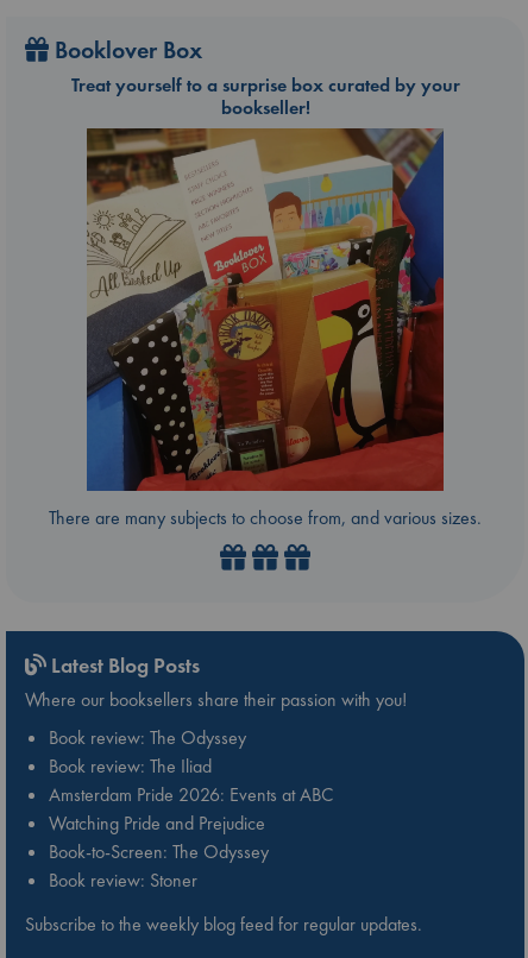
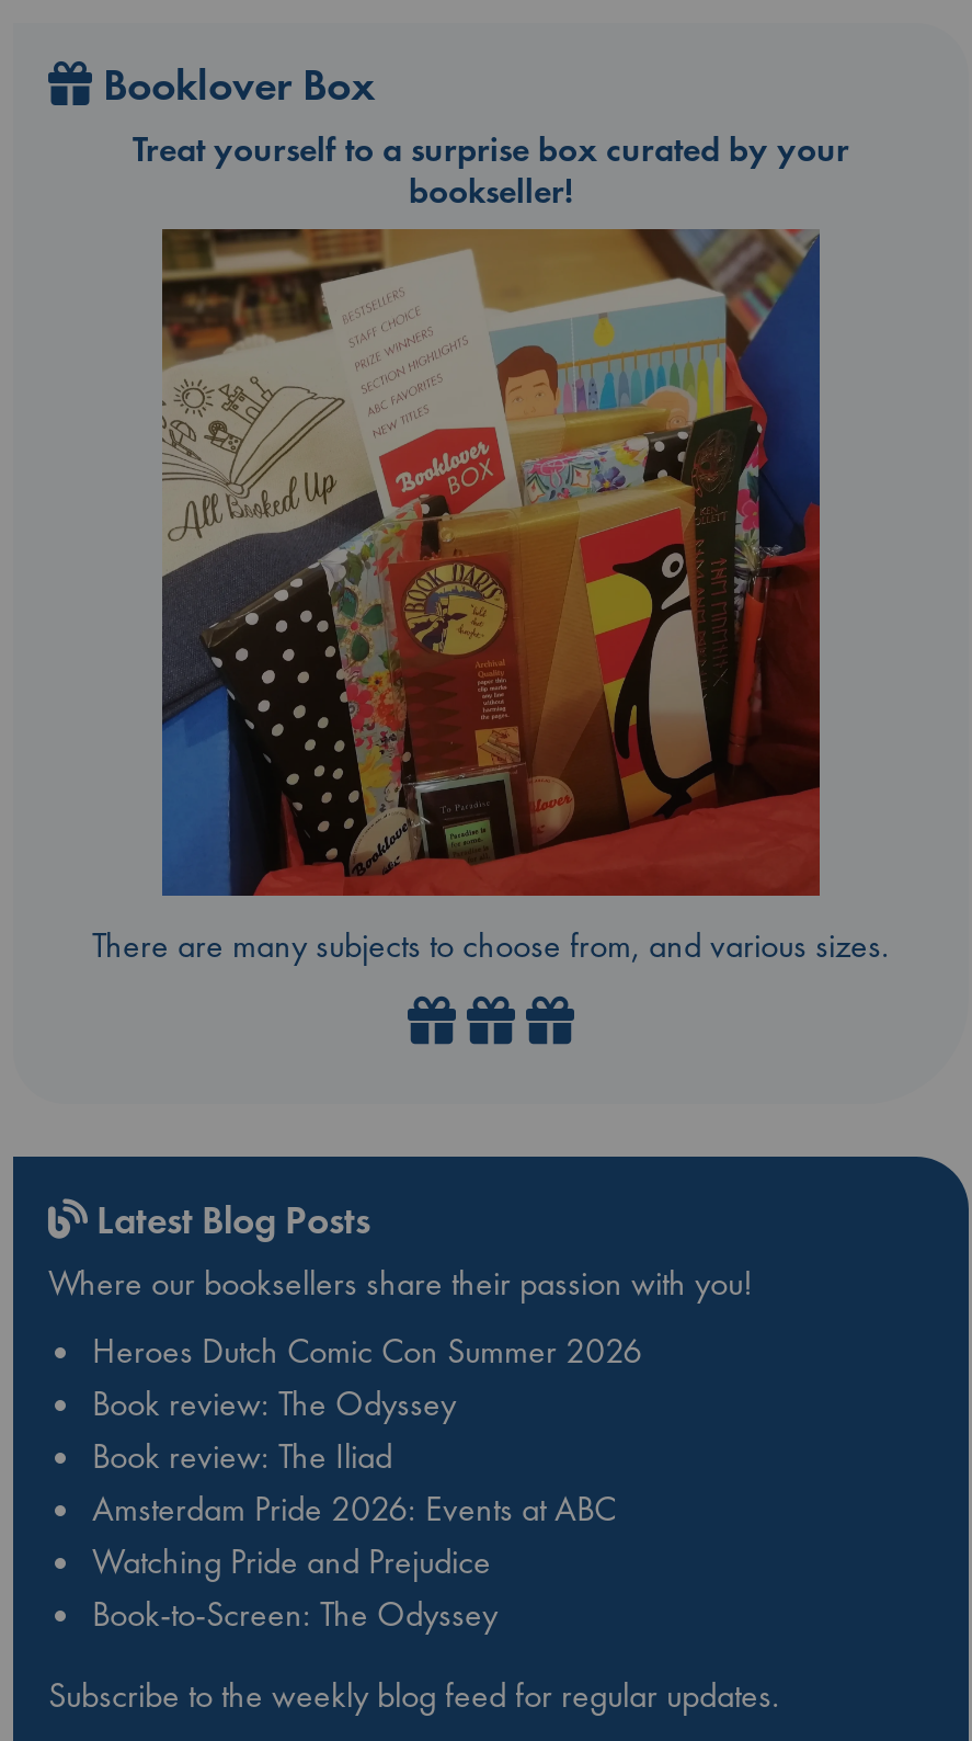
none -> [92,1329,642,1375] Heroes Dutch Comic Con Summer 2026
moved [49,725,333,864] -> [92,1381,616,1638]: Book review: The Odyssey | Book review: The Iliad | Amsterdam Pride 2026: Events at ABC | Watching Pride and Prejudice | Book-to-Screen: The Odyssey
[49,868,197,893] Book review: Stoner -> none

